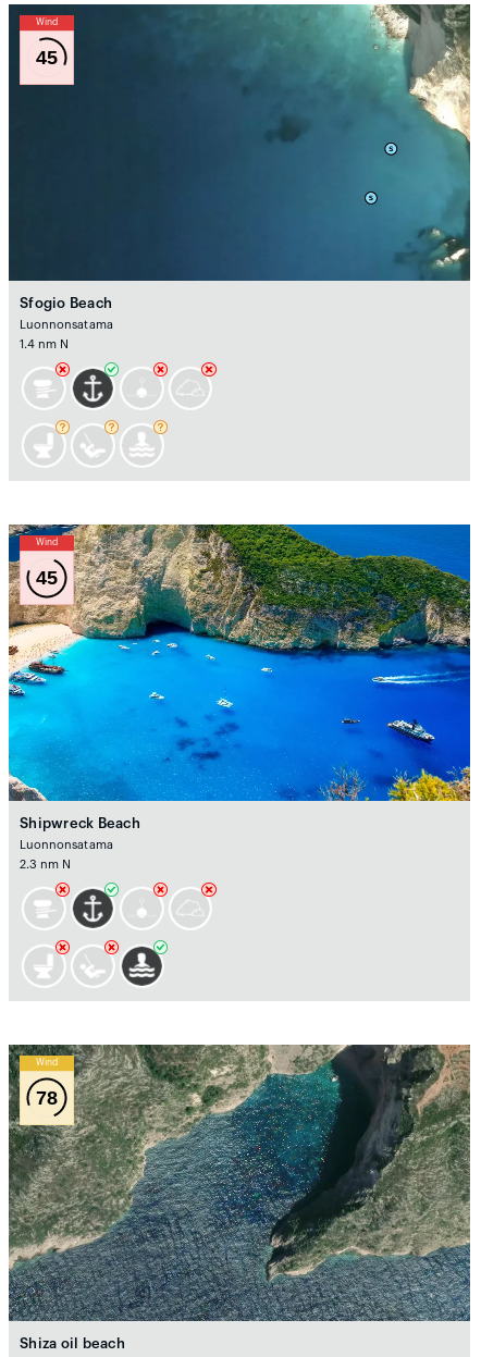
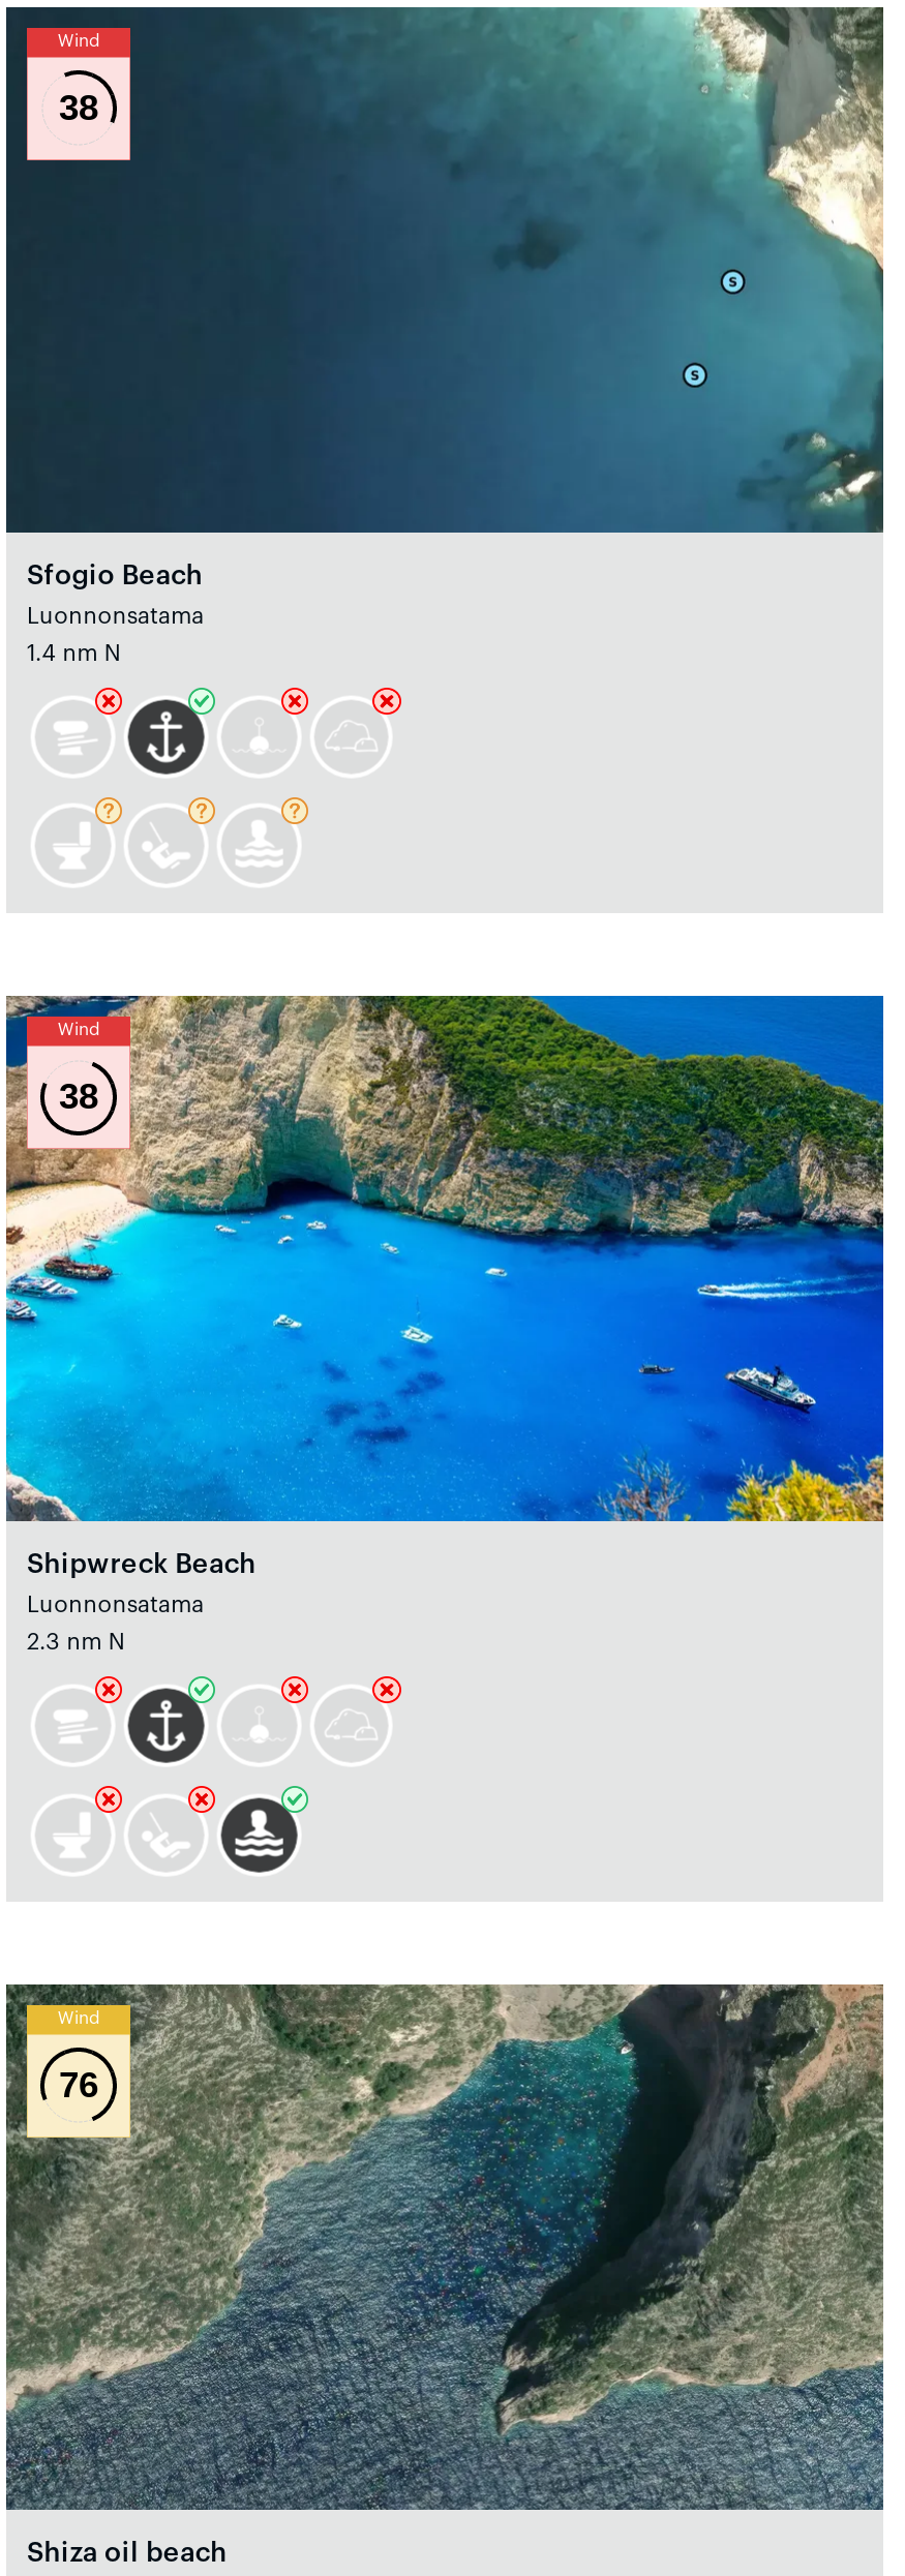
[36,46,58,68] 45 -> [59,86,98,127] 38
[36,566,58,588] 45 -> [59,1075,98,1116] 38
[36,1087,58,1108] 78 -> [59,2064,98,2105] 76

